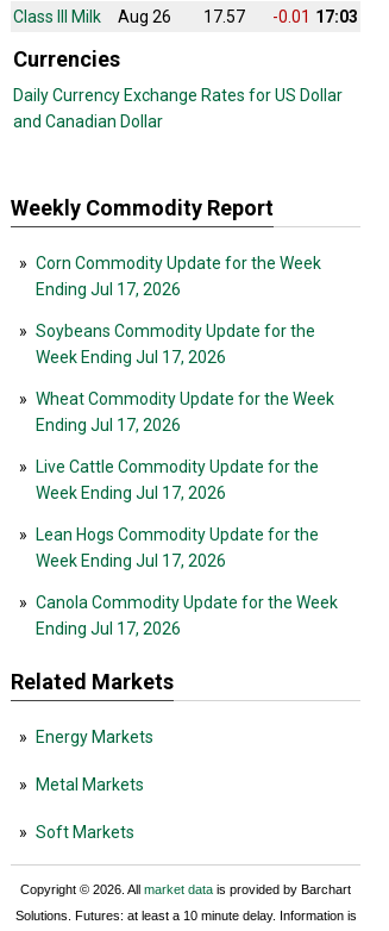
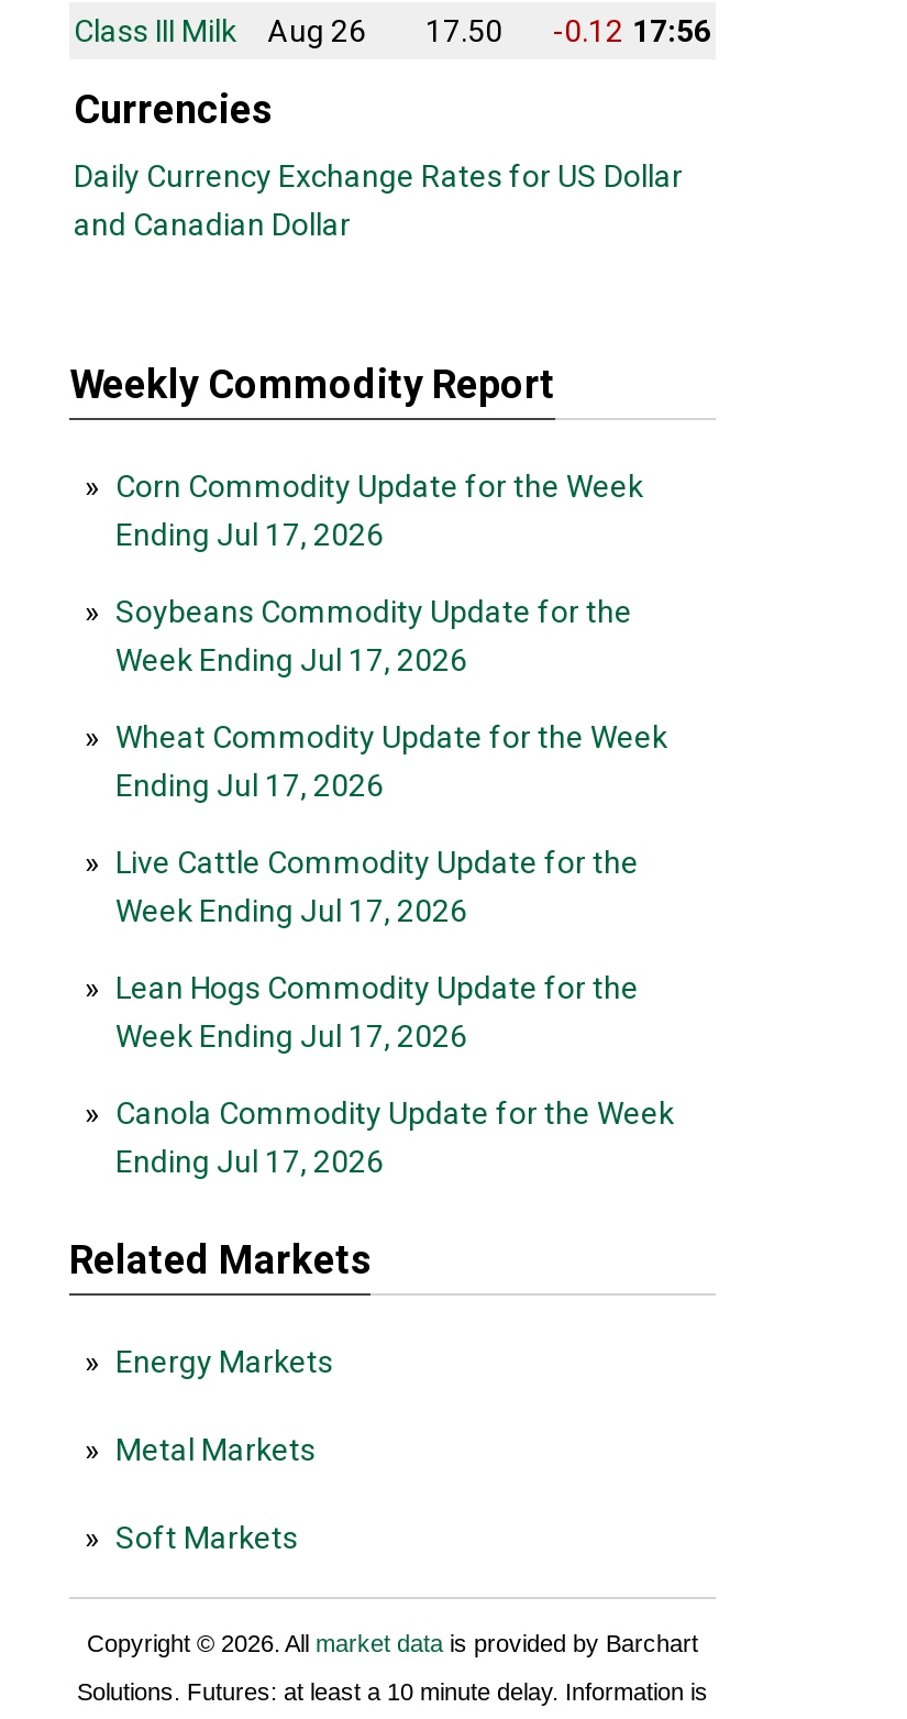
[203,8,245,27] 17.57 -> [425,14,502,49] 17.50
[272,8,358,27] -0.01 17:03 -> [553,14,711,49] -0.12 17:56

